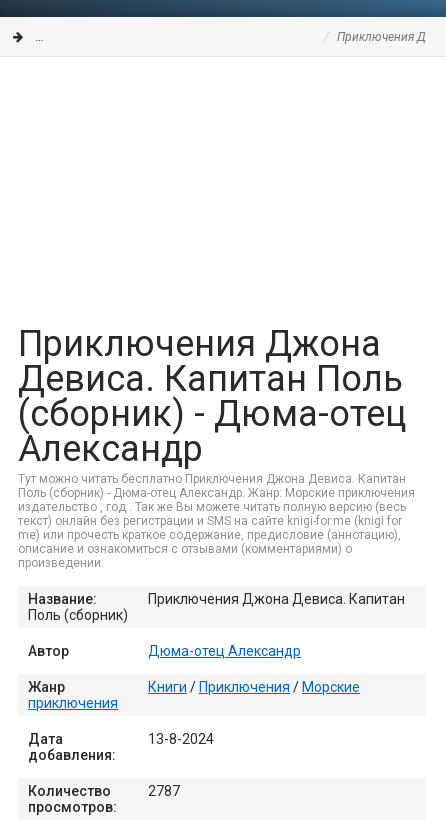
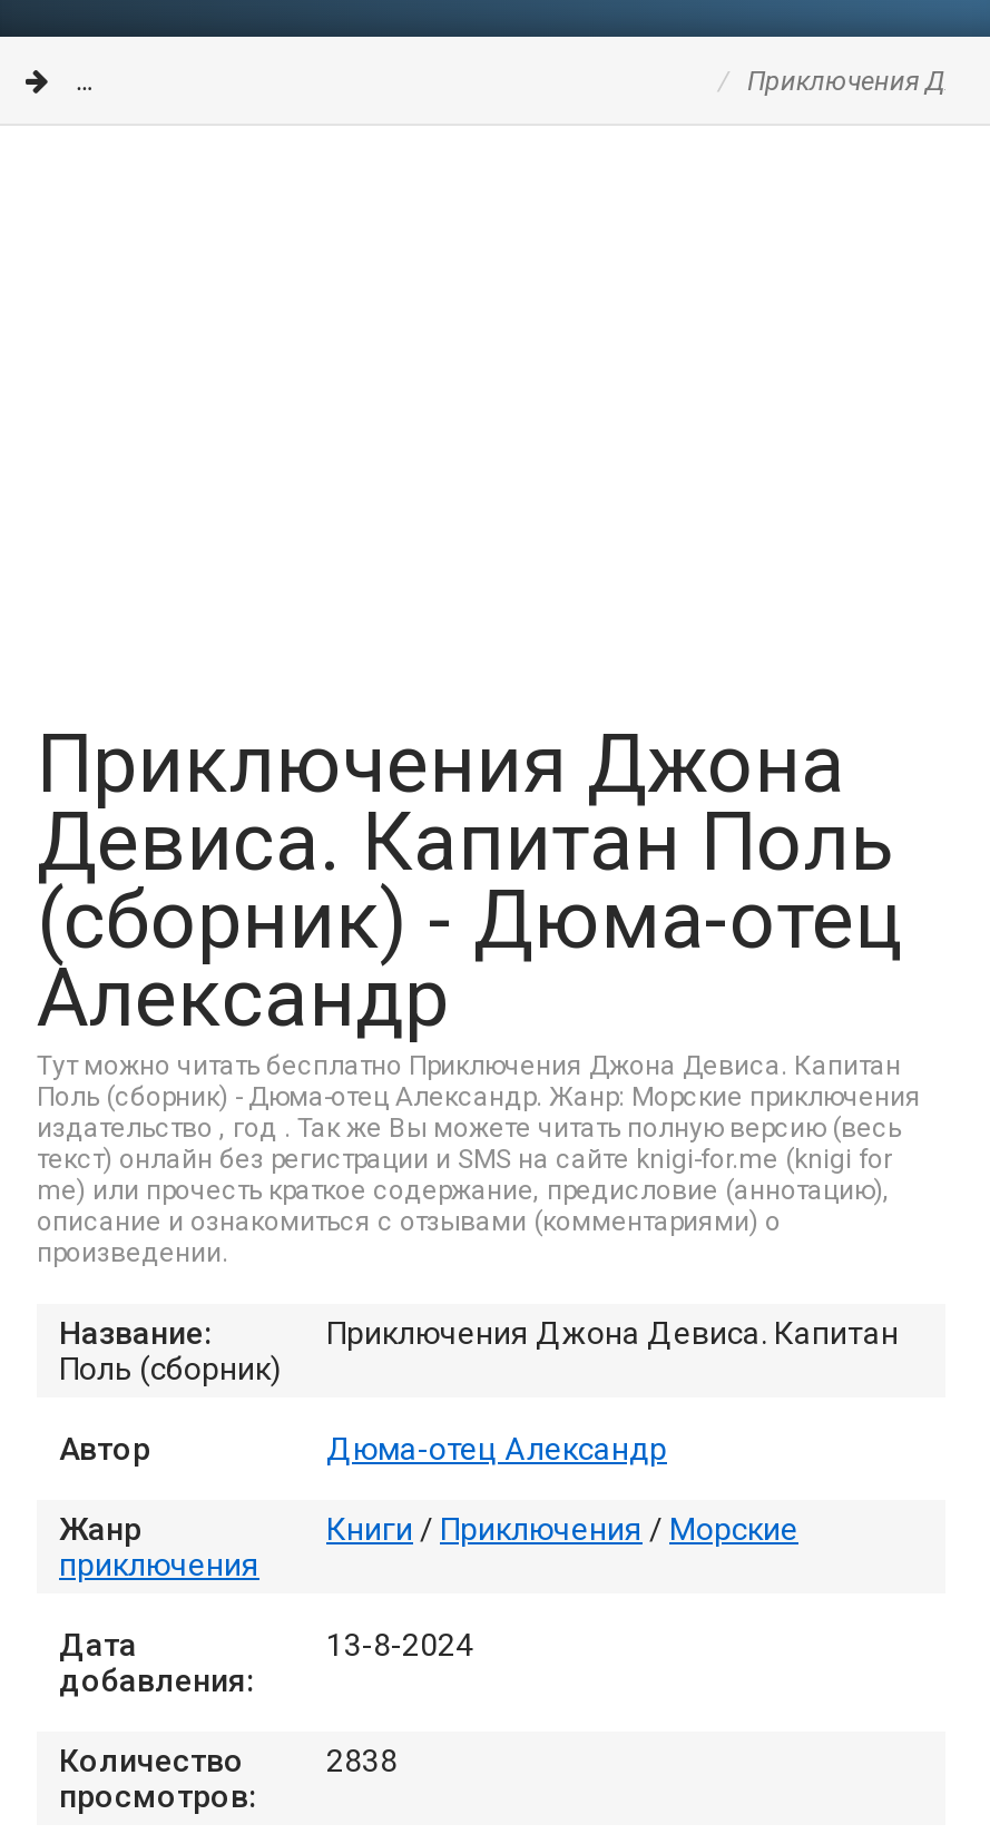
[148,783,180,799] 2787 -> [326,1743,398,1778] 2838

